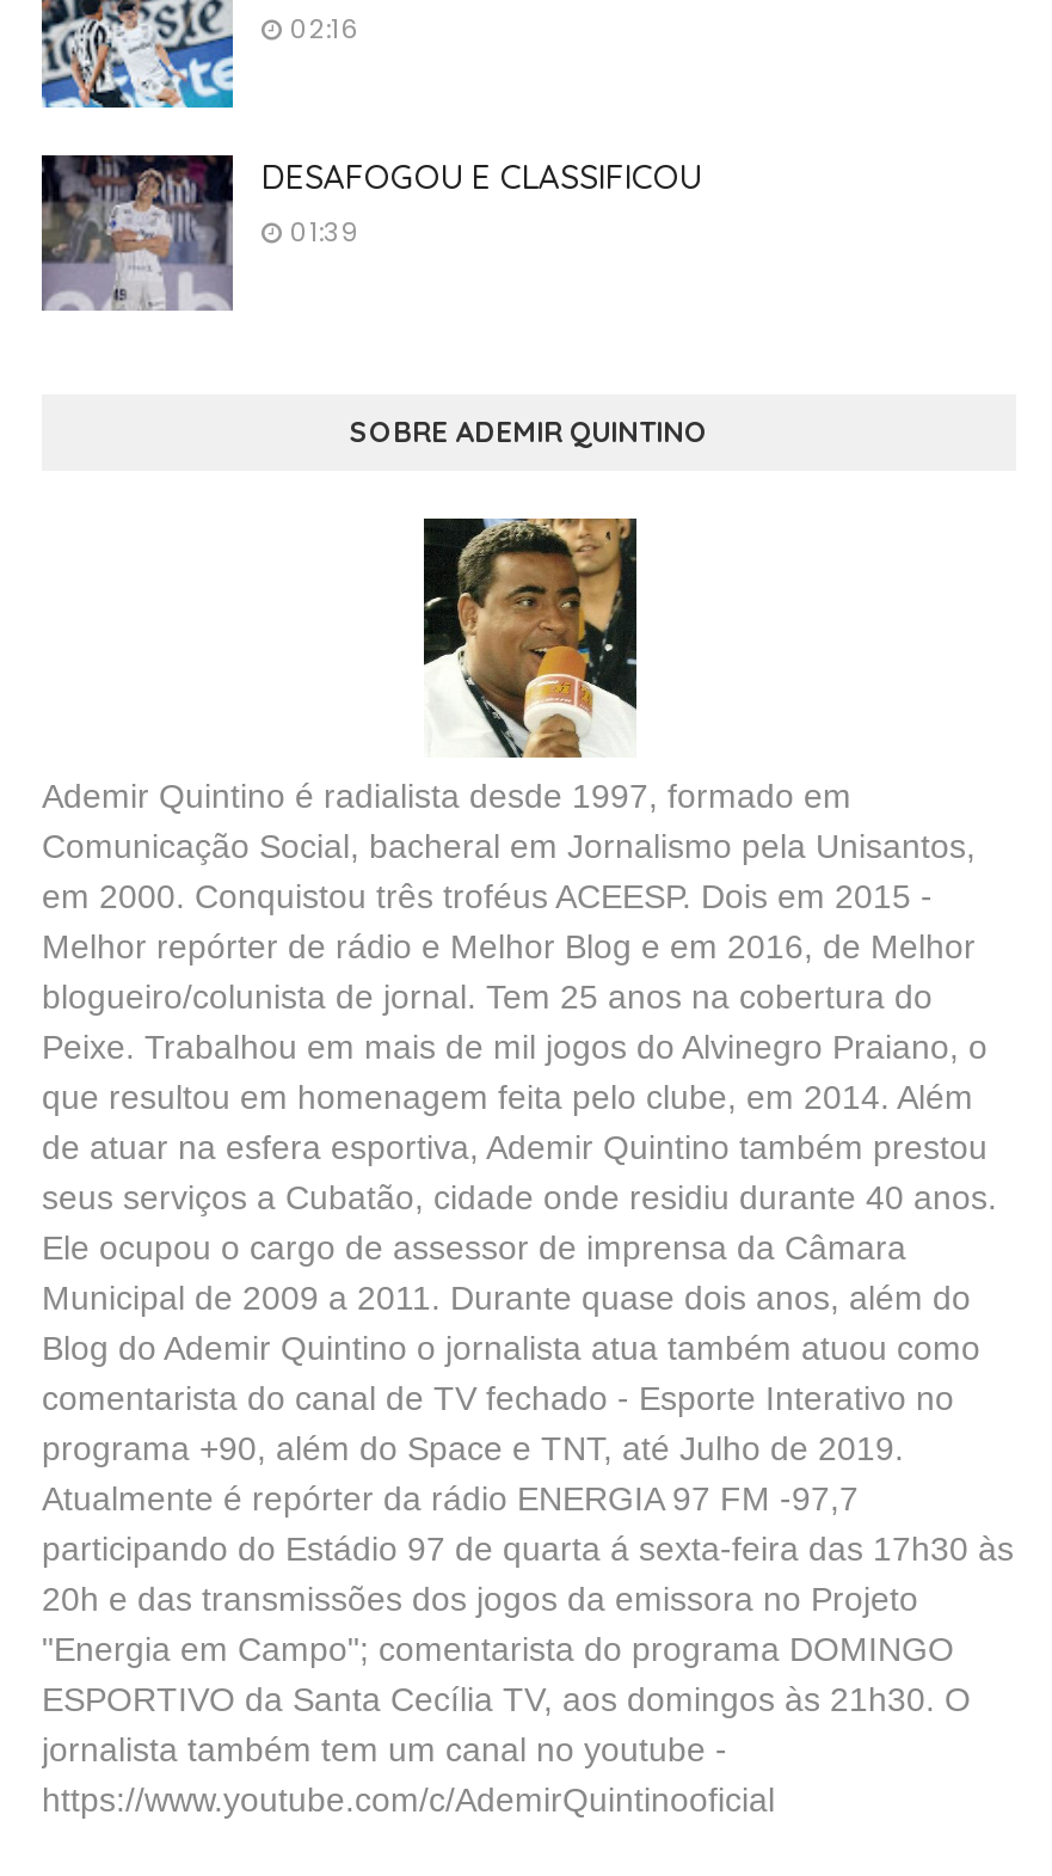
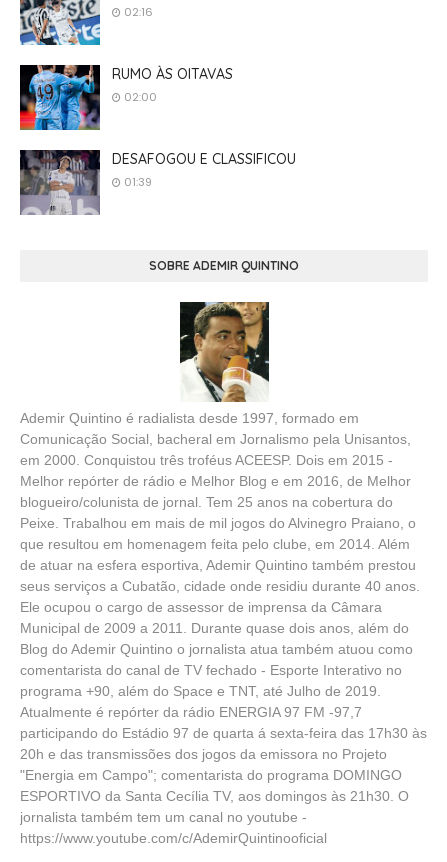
none -> [19,64,233,130] [image] | RUMO ÀS OITAVAS | 02:00

